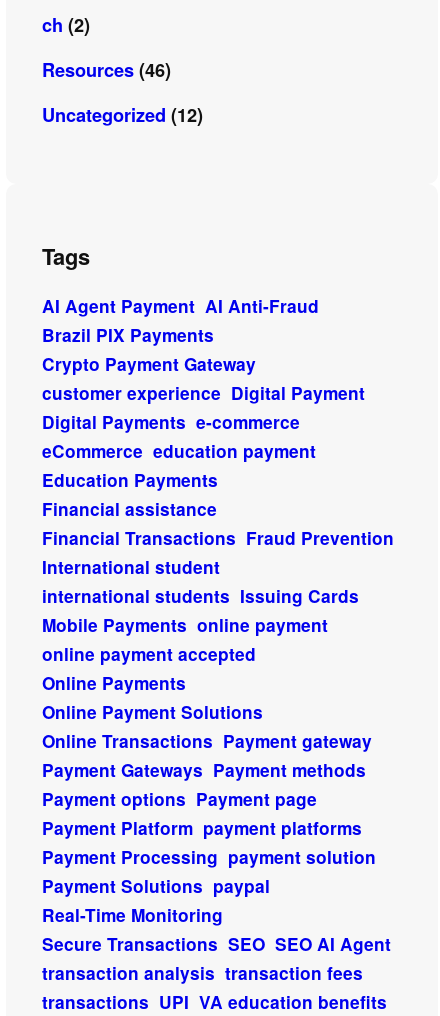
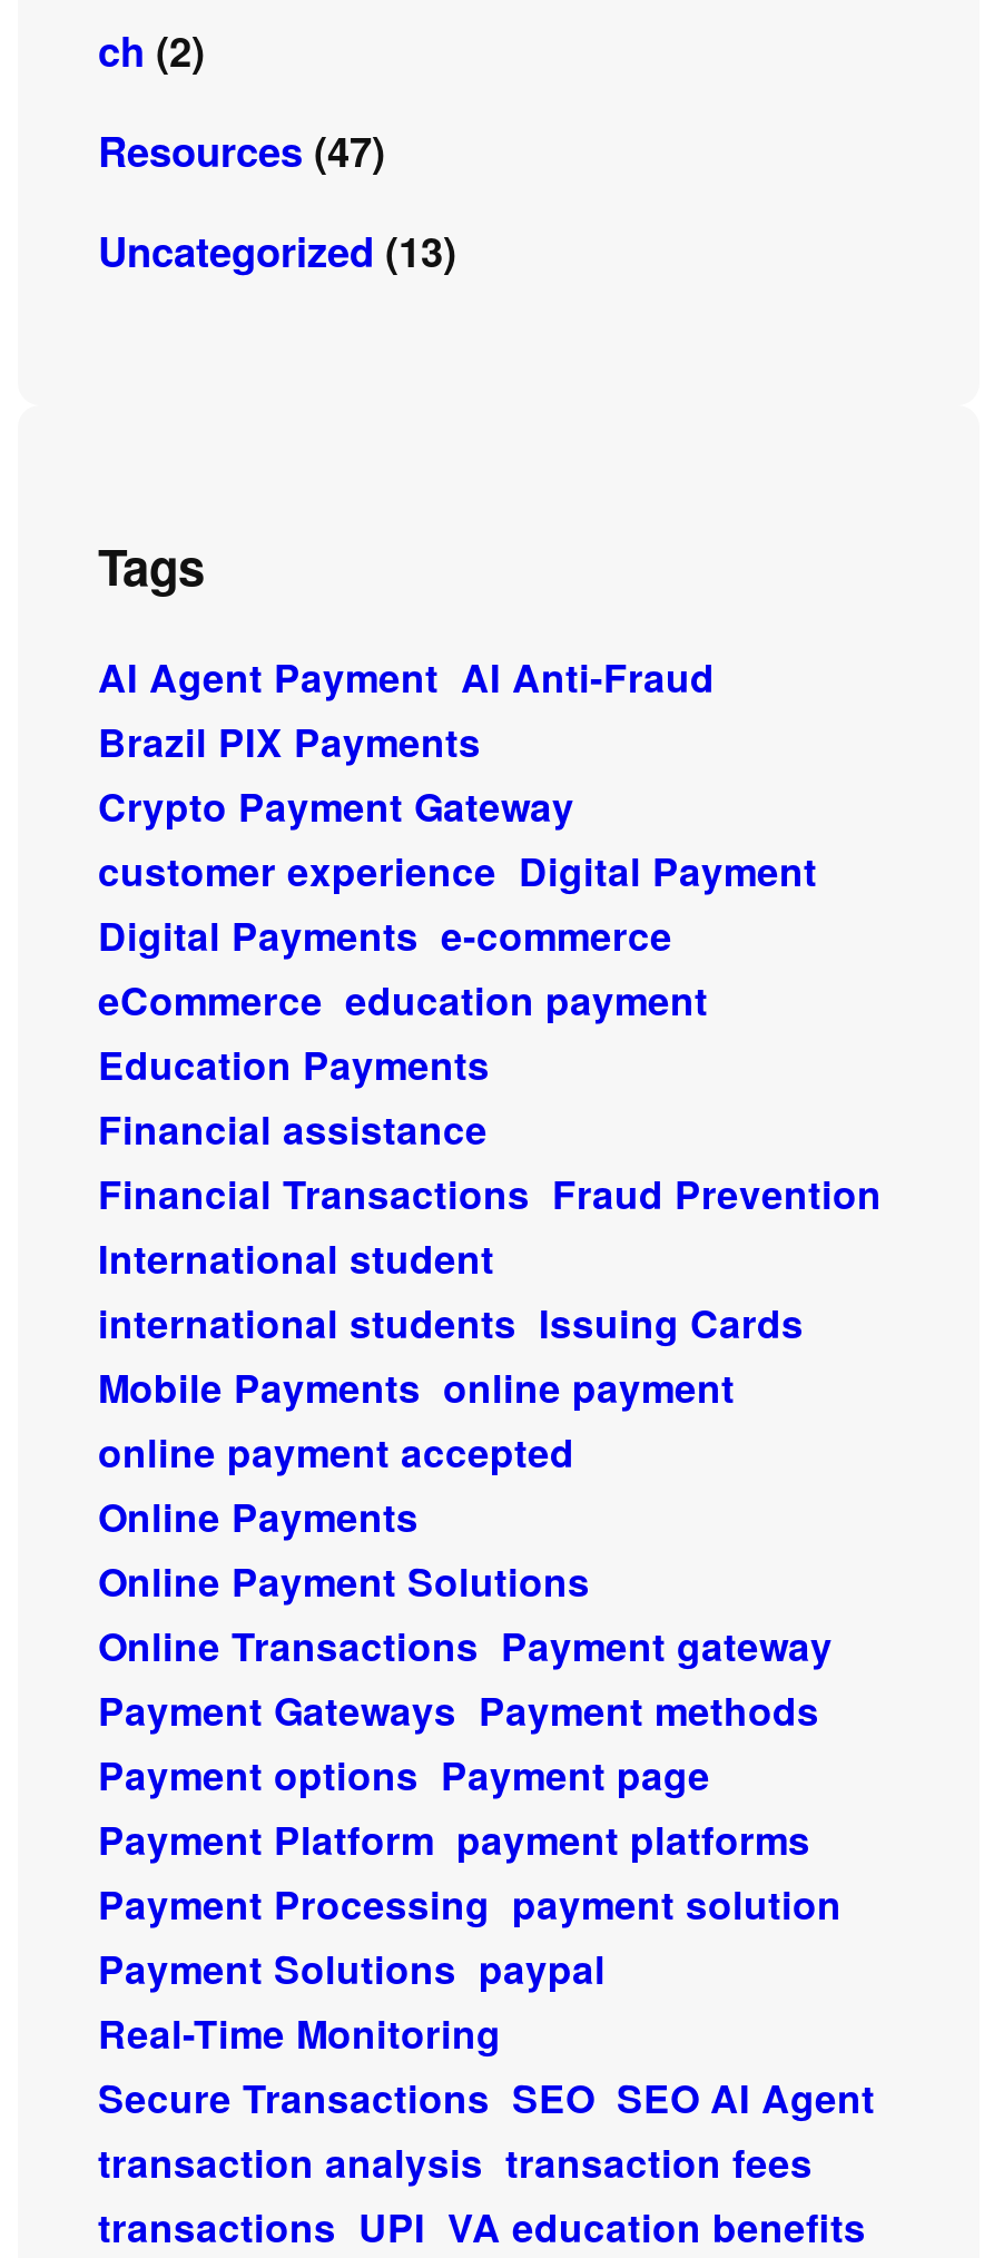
[42,57,171,83] Resources (46) -> [98,122,385,180] Resources (47)
[42,102,203,128] Uncategorized (12) -> [98,222,456,280] Uncategorized (13)

